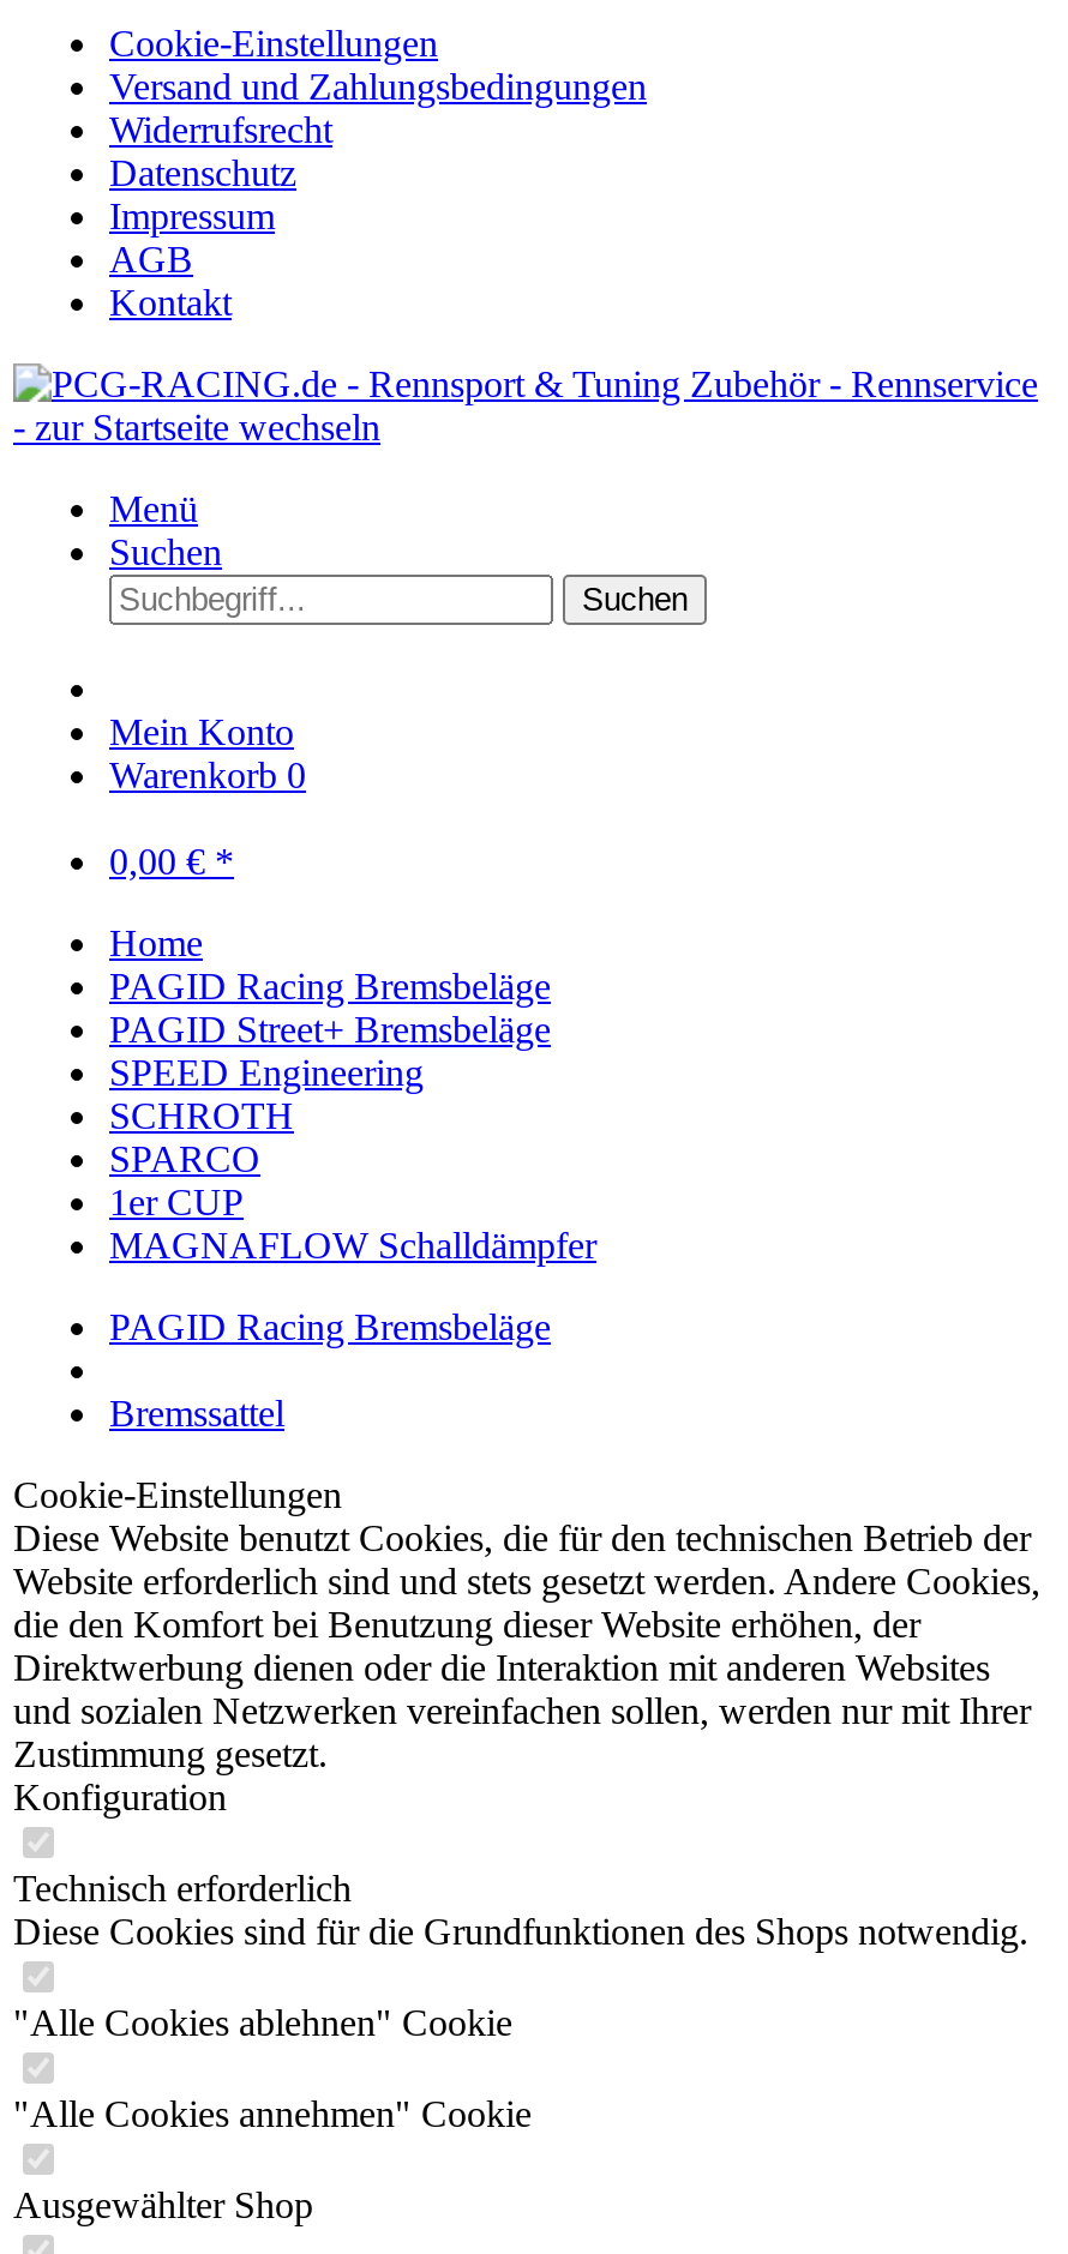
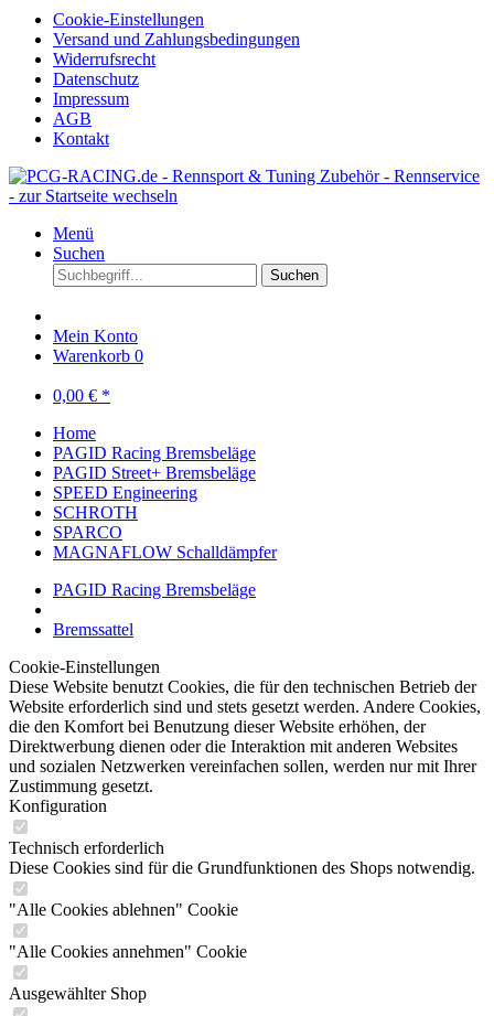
[109,1182,244,1222] 1er CUP -> none

